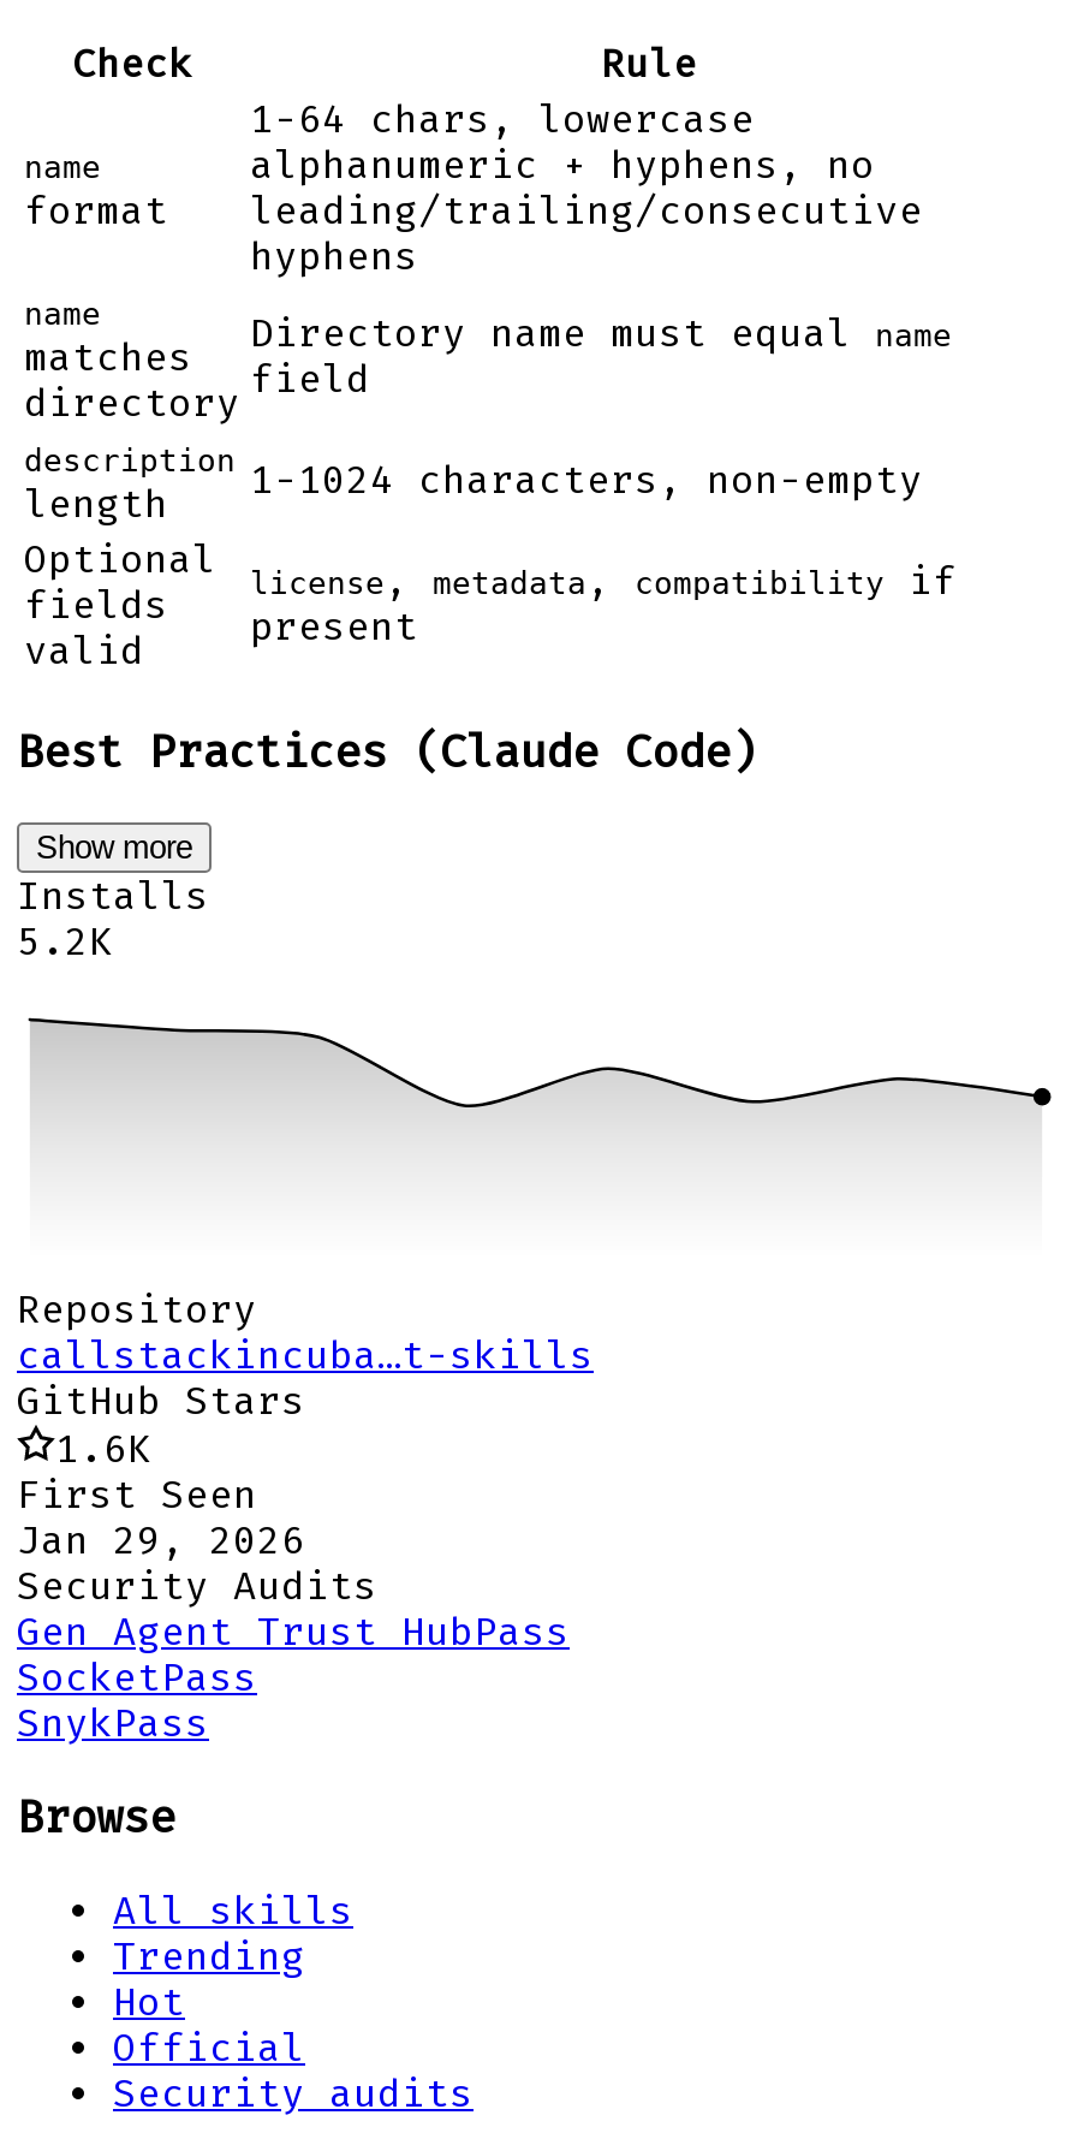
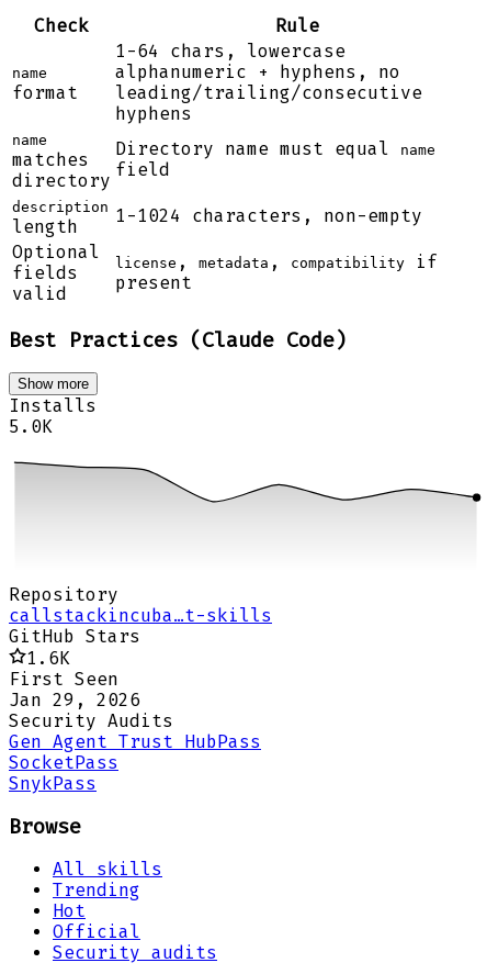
[17,920,113,965] 5.2K -> [9,417,53,437] 5.0K

